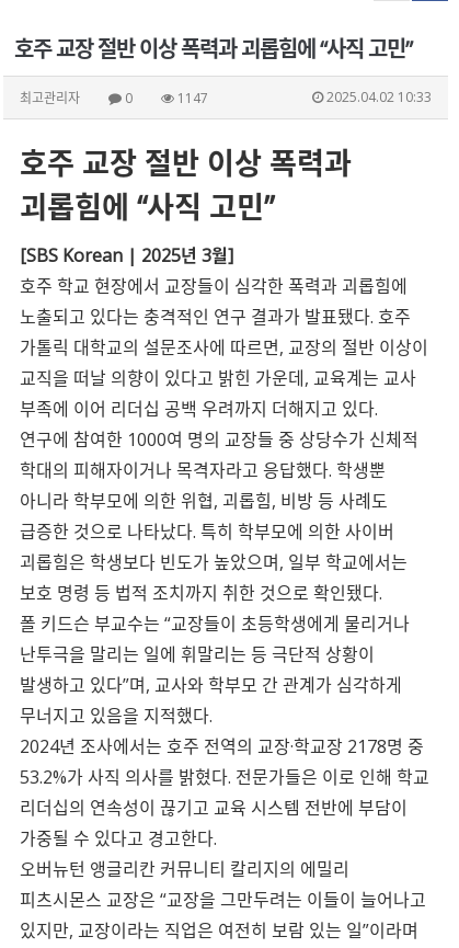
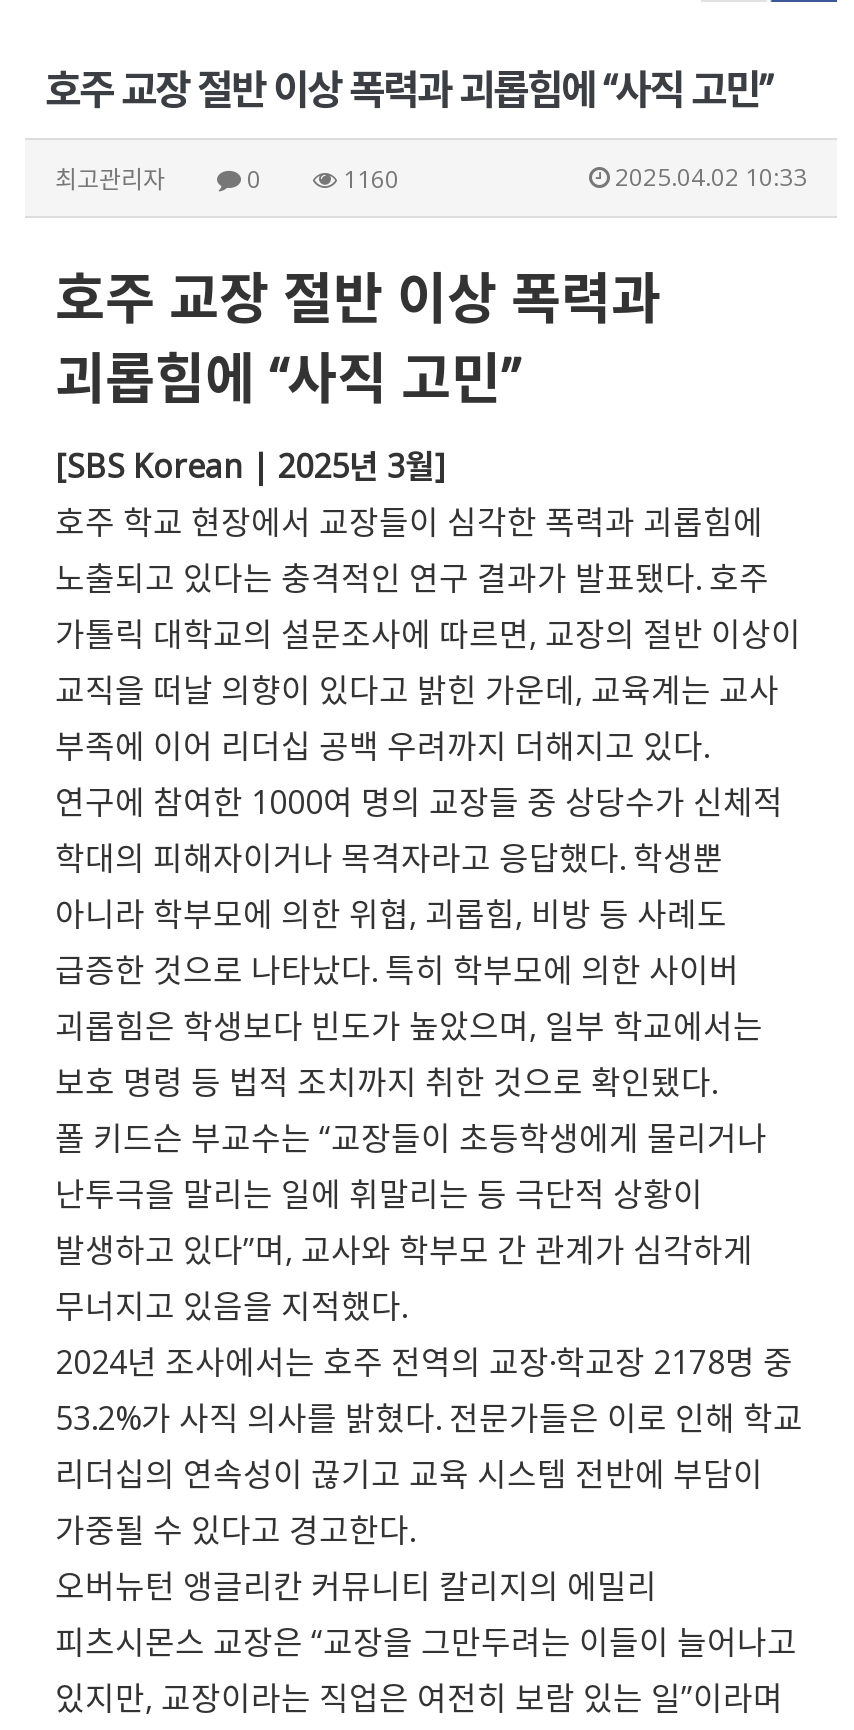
[174,89,208,107] 1147 -> [337,162,399,196] 1160

